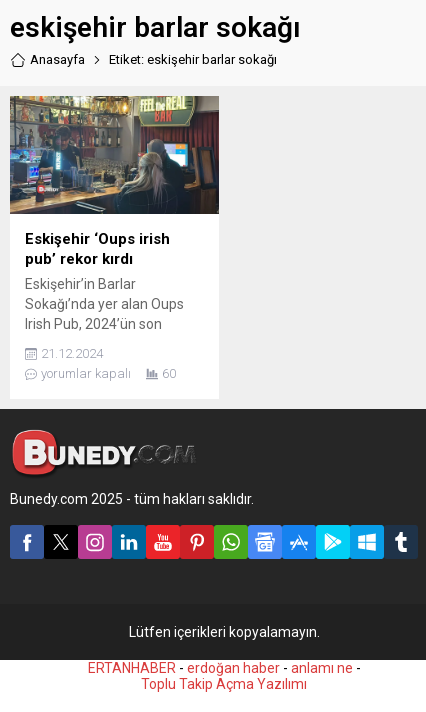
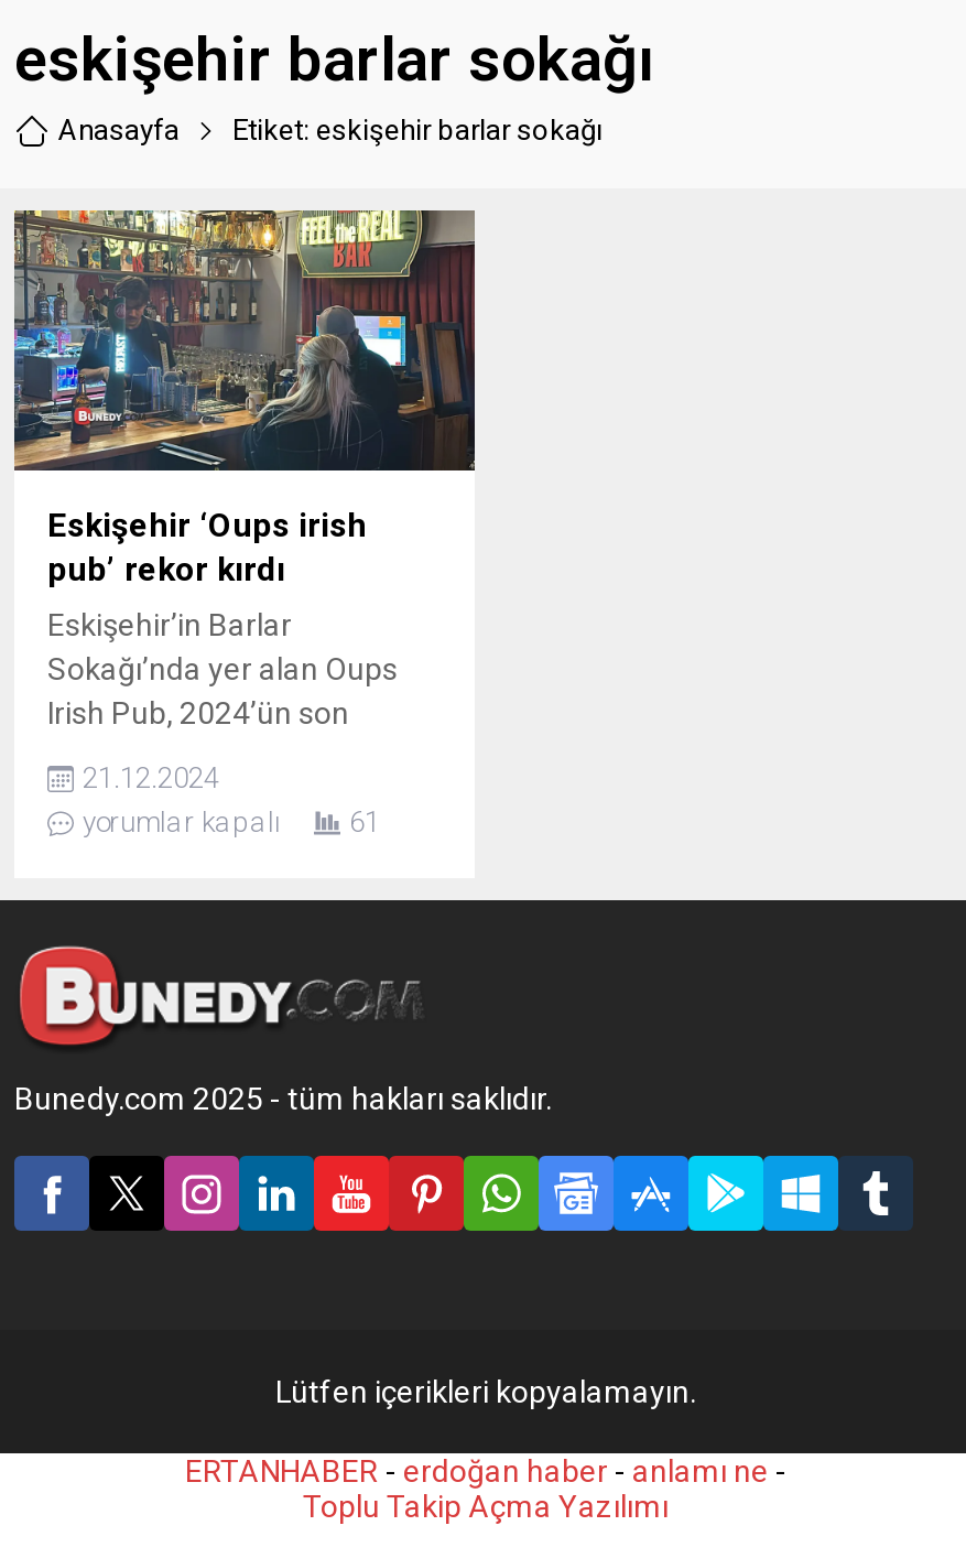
[162,366,176,381] 60 -> [349,805,380,838] 61

